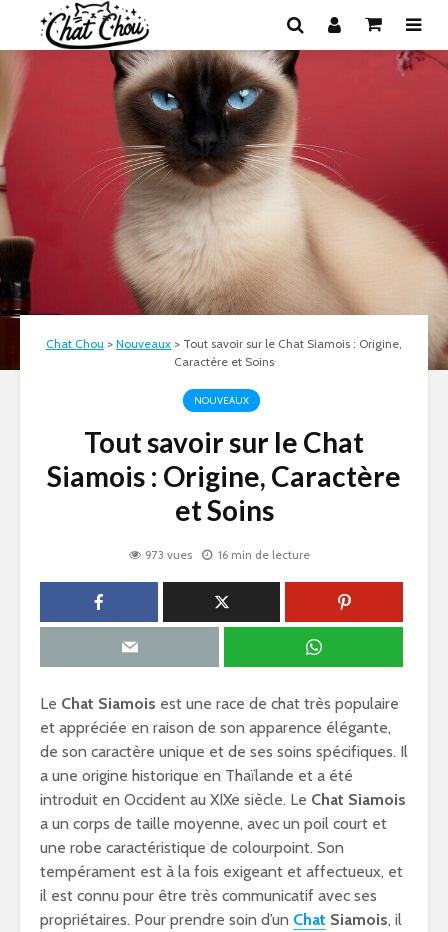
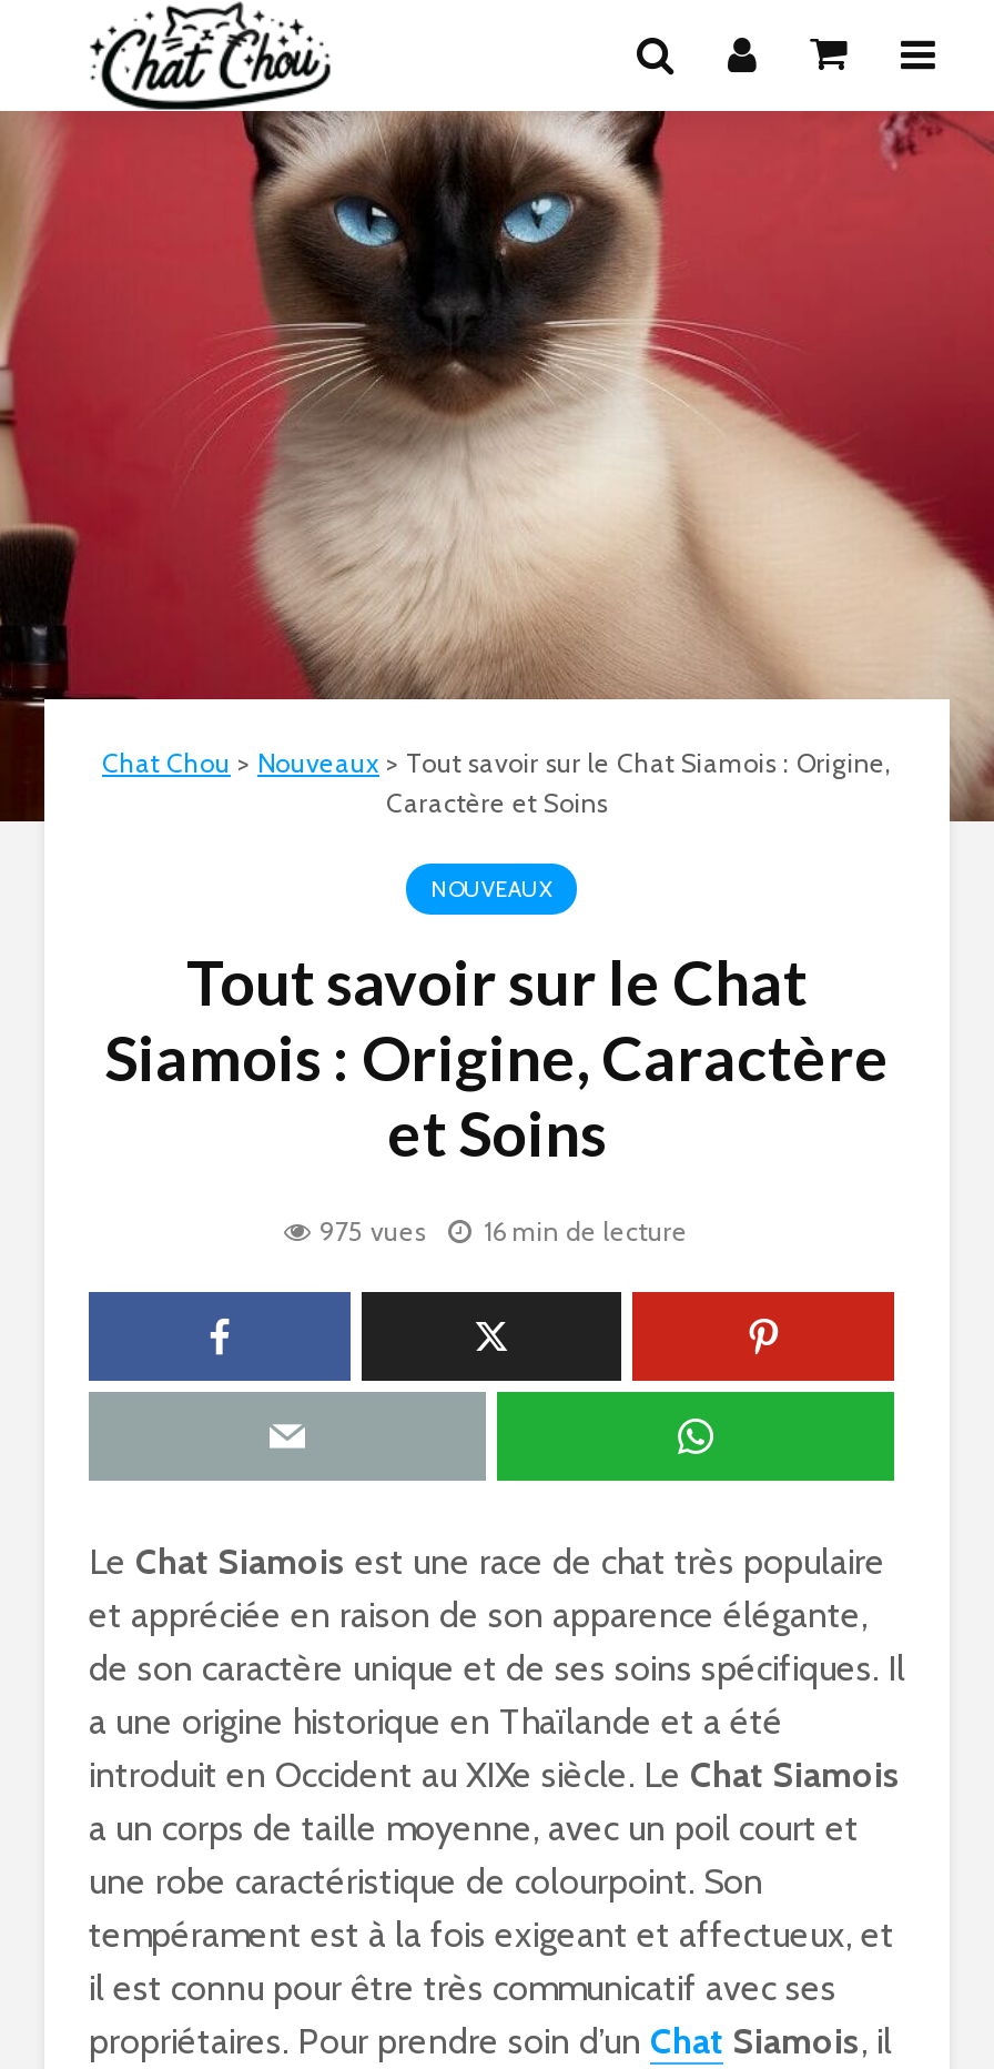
[144,547,309,562] 973 vues 16 min de lecture -> [319,1215,688,1248] 975 vues 16 min de lecture

